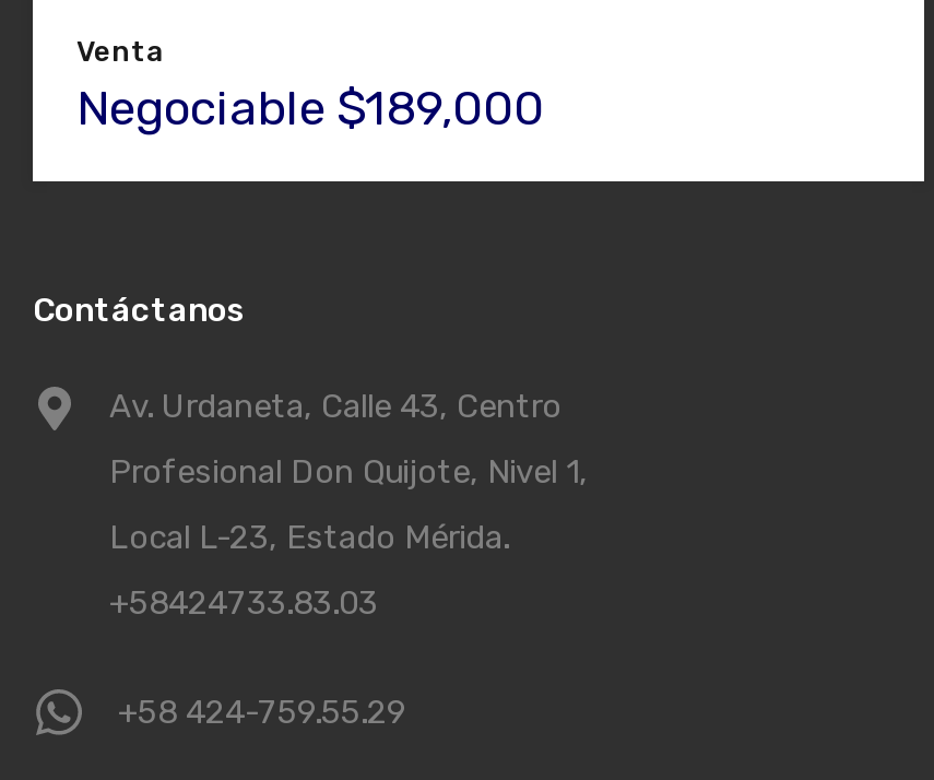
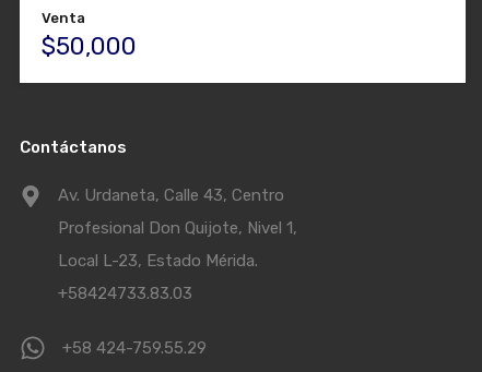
[76,80,544,139] Negociable $189,000 -> [42,32,137,61] $50,000

